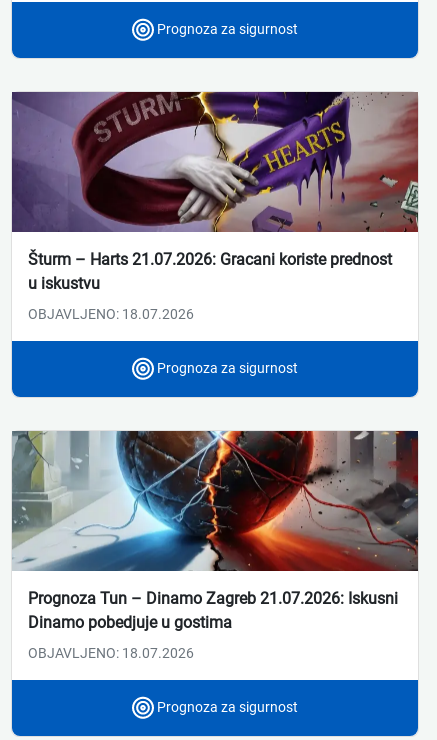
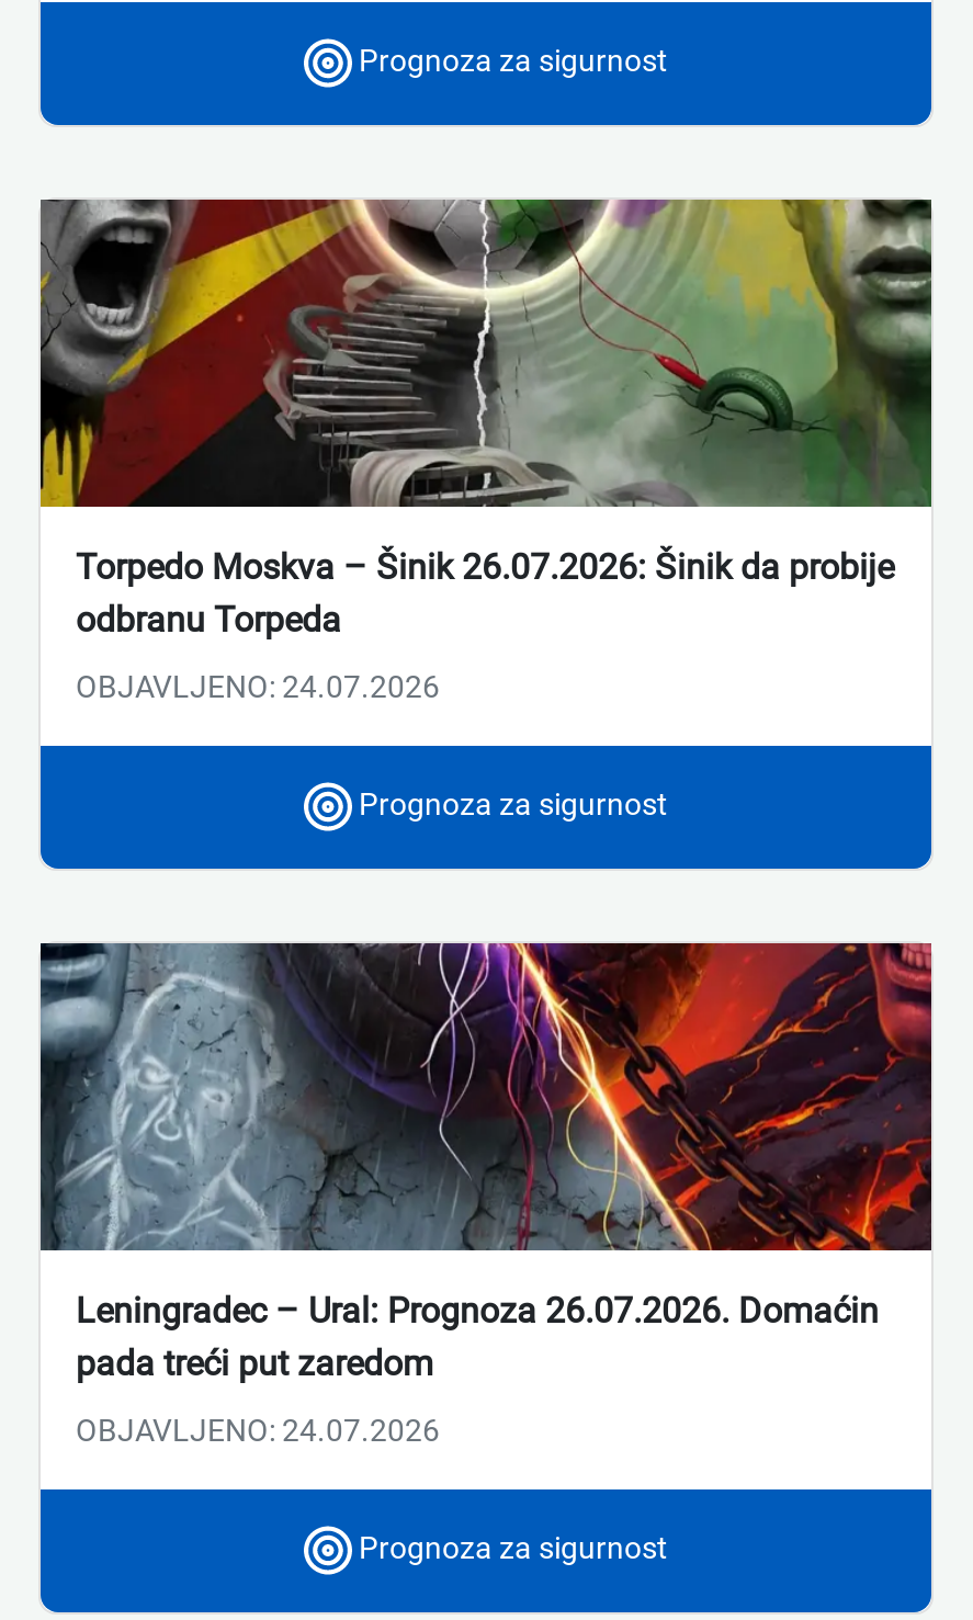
[11,91,419,293] [image] | Šturm – Harts 21.07.2026: Gracani koriste prednost | u iskustvu -> [38,197,934,641] [image] | Torpedo Moskva – Šinik 26.07.2026: Šinik da probije | odbranu Torpeda
[28,306,194,322] OBJAVLJENO: 18.07.2026 -> [76,669,440,705] OBJAVLJENO: 24.07.2026
[12,430,419,632] [image] | Prognoza Tun – Dinamo Zagreb 21.07.2026: Iskusni | Dinamo pobedjuje u gostima -> [38,941,934,1385] [image] | Leningradec – Ural: Prognoza 26.07.2026. Domaćin | pada treći put zaredom
[28,645,194,661] OBJAVLJENO: 18.07.2026 -> [76,1413,440,1448] OBJAVLJENO: 24.07.2026

